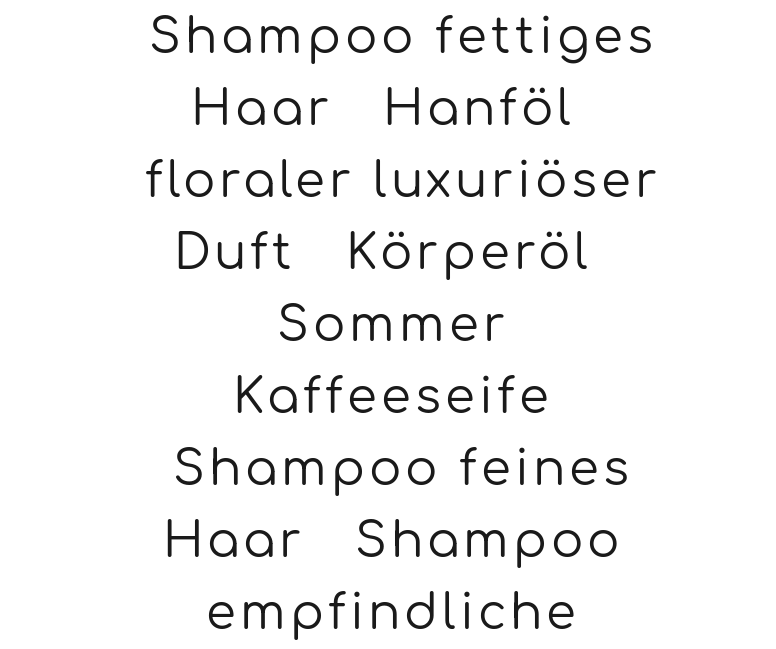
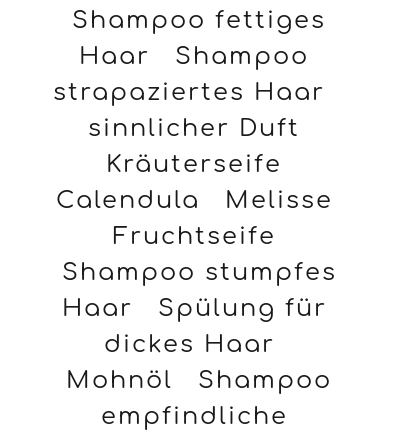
[145,83,661,497] Hanföl | floraler luxuriöser | Duft | Körperöl | Sommer | Kaffeeseife | Shampoo feines -> [53,43,336,286] Shampoo | strapaziertes Haar | sinnlicher Duft | Kräuterseife | Calendula | Melisse | Fruchtseife | Shampoo stumpfes
none -> [66,295,326,394] Spülung für | dickes Haar | Mohnöl

